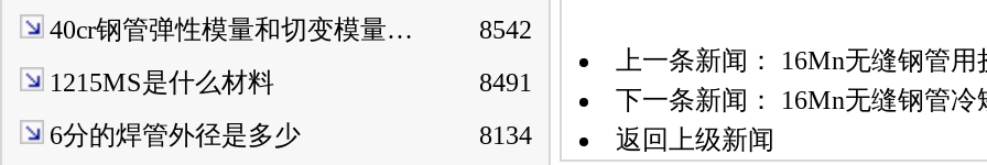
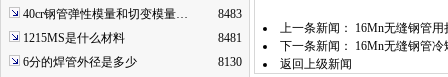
[479,14,532,45] 8542 -> [217,7,241,21] 8483
[479,67,532,98] 8491 -> [217,31,241,45] 8481
[479,120,532,151] 8134 -> [217,55,241,69] 8130

